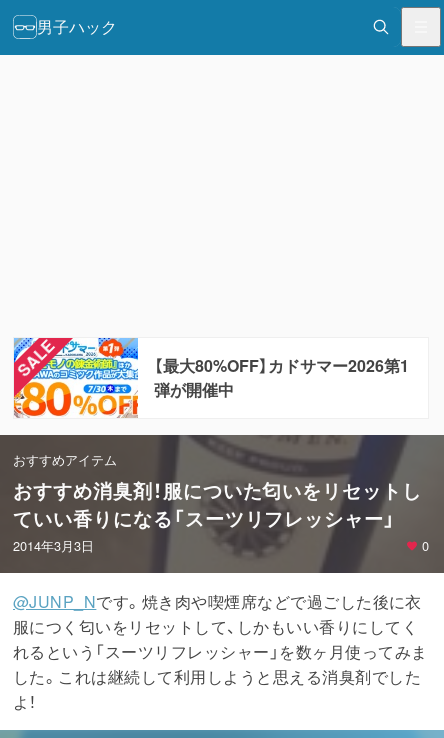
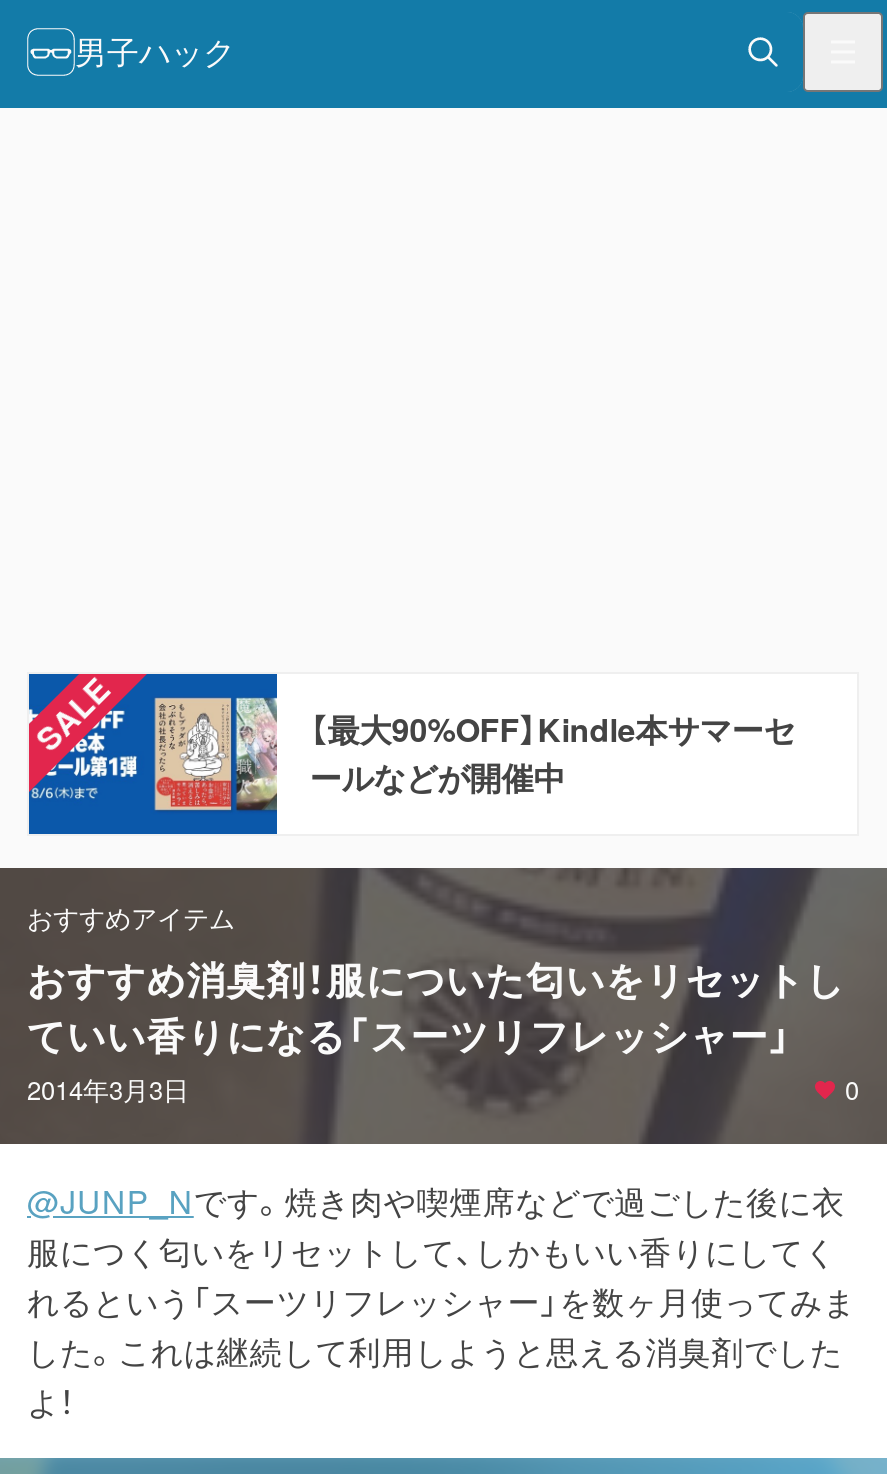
[13,337,409,418] [image] | 【最大80%OFF】カドサマー2026第1 | 弾が開催中 -> [27,672,795,836] [image] | 【最大90%OFF】Kindle本サマーセ | ールなどが開催中

